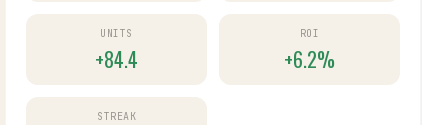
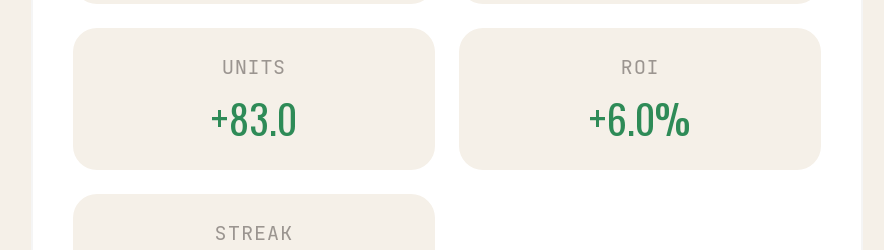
[95,43,138,73] +84.4 -> [211,87,297,147] +83.0
[284,43,335,73] +6.2% -> [589,87,691,147] +6.0%

